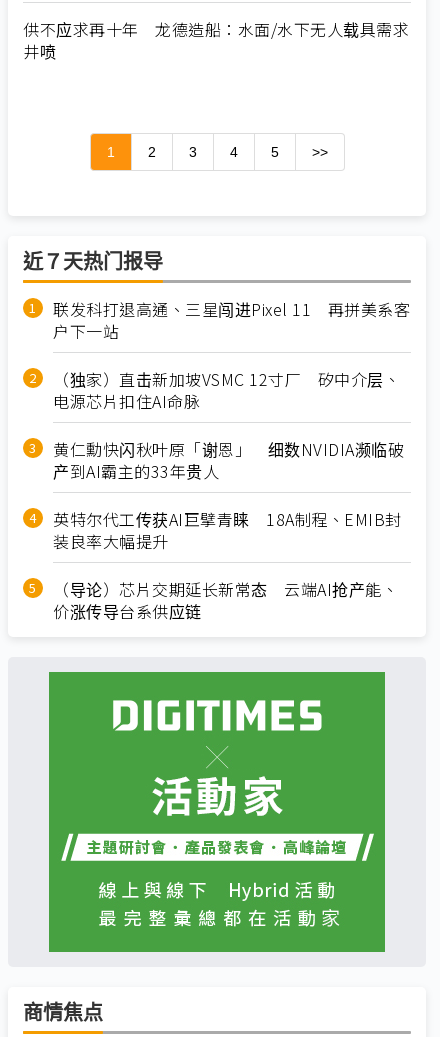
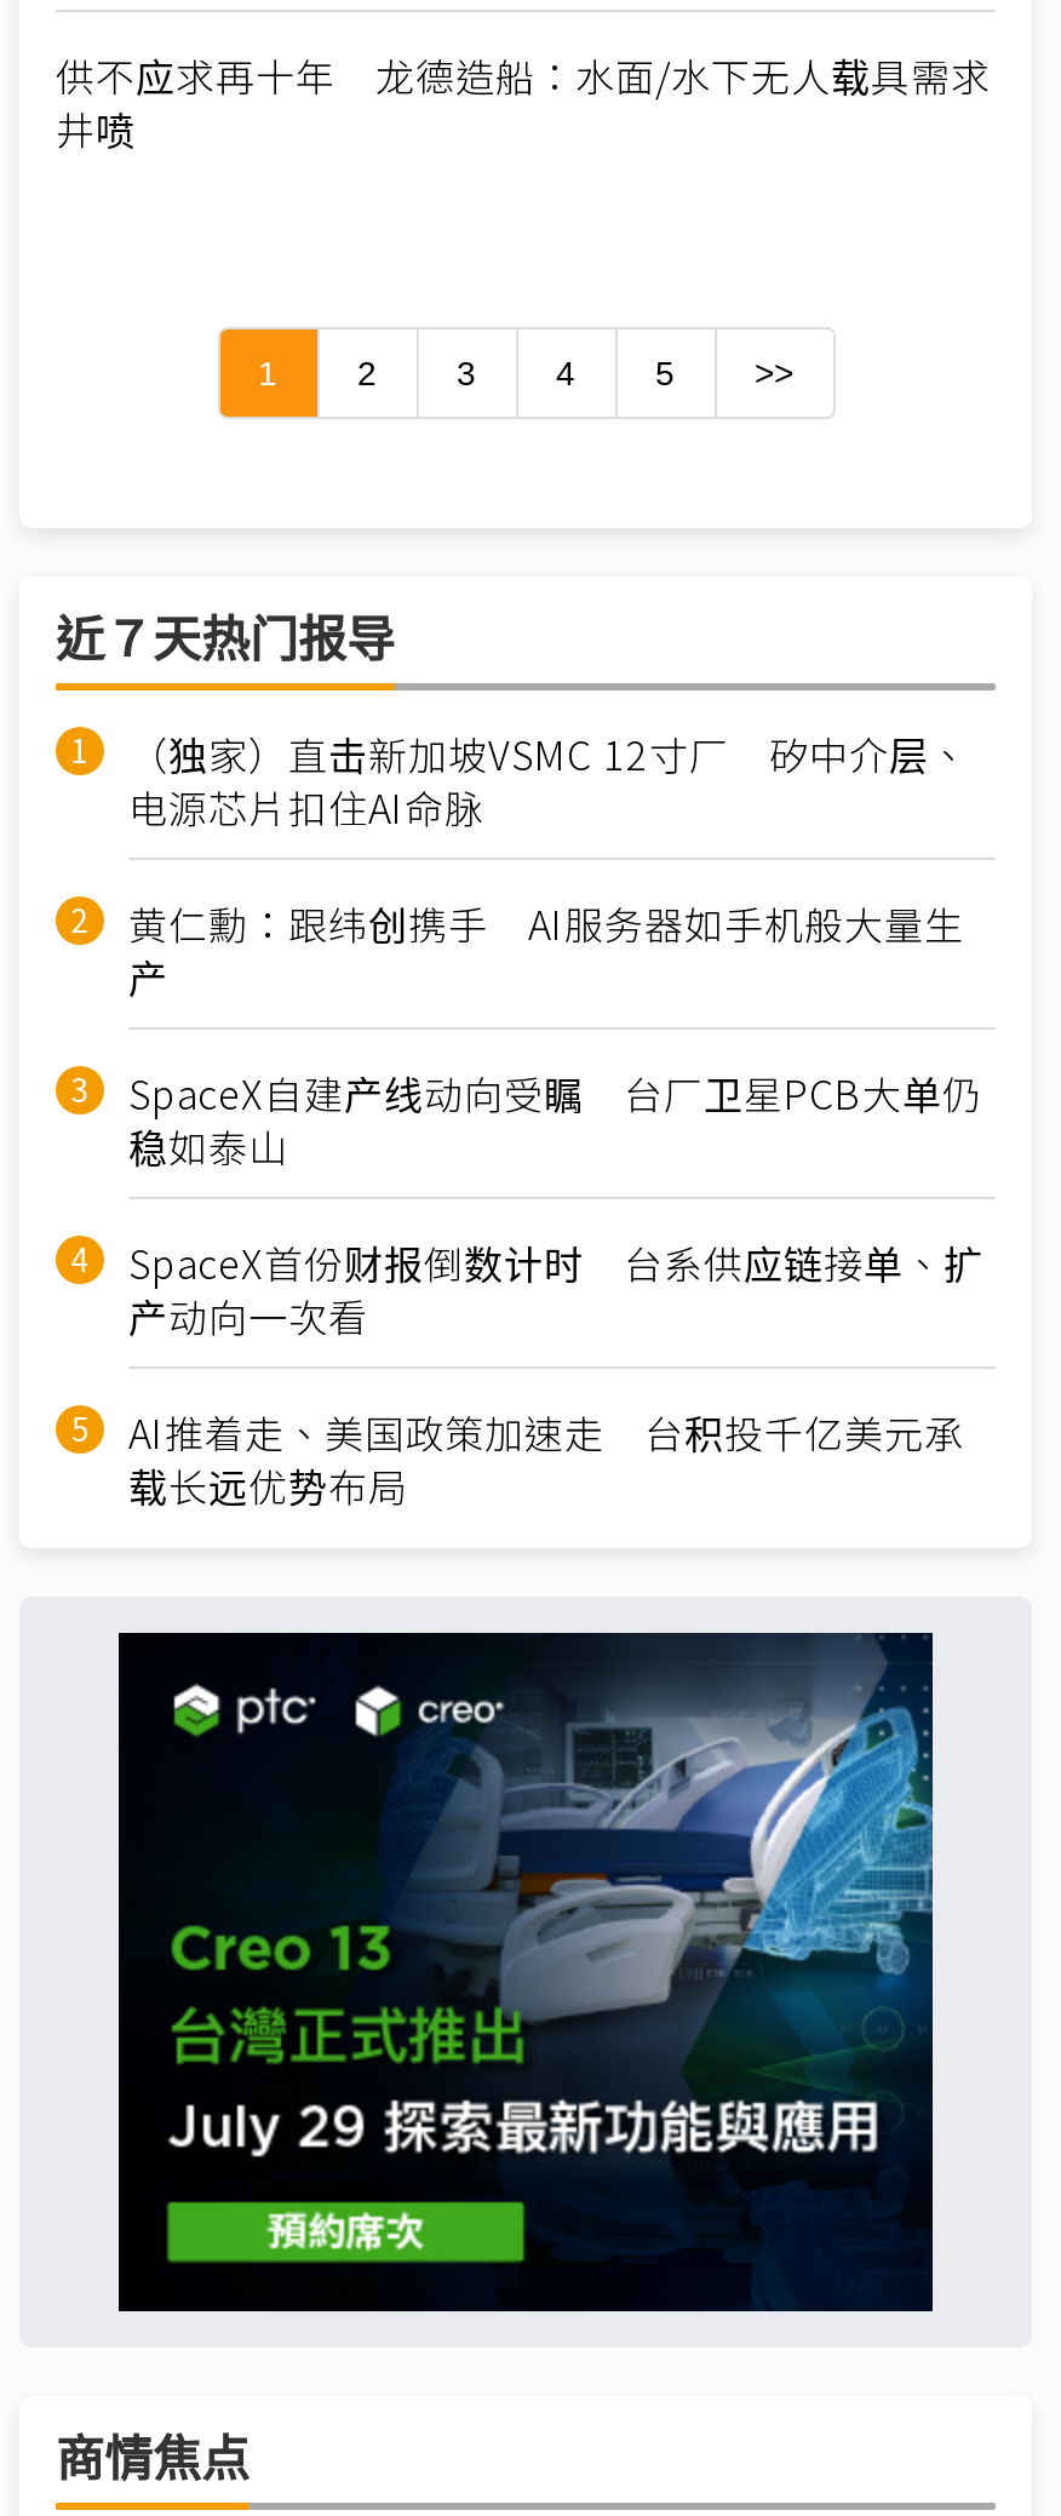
[53,297,410,343] 联发科打退高通、三星闯进Pixel 11 再拼美系客 | 户下一站 -> none
moved [53,367,400,413] -> [128,724,969,836]: （独家）直击新加坡VSMC 12寸厂 矽中介层、 | 电源芯片扣住AI命脉
[53,437,404,623] 黄仁勳快闪秋叶原「谢恩」 细数NVIDIA濒临破 | 产到AI霸主的33年贵人 | 英特尔代工传获AI巨擘青睐 18A制程、EMIB封 | 装良率大幅提升 | （导论）芯片交期延长新常态 云端AI抢产能、 | 价涨传导台系供应链 -> [128,894,983,1514] 黄仁勳：跟纬创携手 AI服务器如手机般大量生 | 产 | SpaceX自建产线动向受瞩 台厂卫星PCB大单仍 | 稳如泰山 | SpaceX首份财报倒数计时 台系供应链接单、扩 | 产动向一次看 | AI推着走、美国政策加速走 台积投千亿美元承 | 载长远优势布局
[48,678,386,953] [image] -> [116,1630,935,2314] [image]

